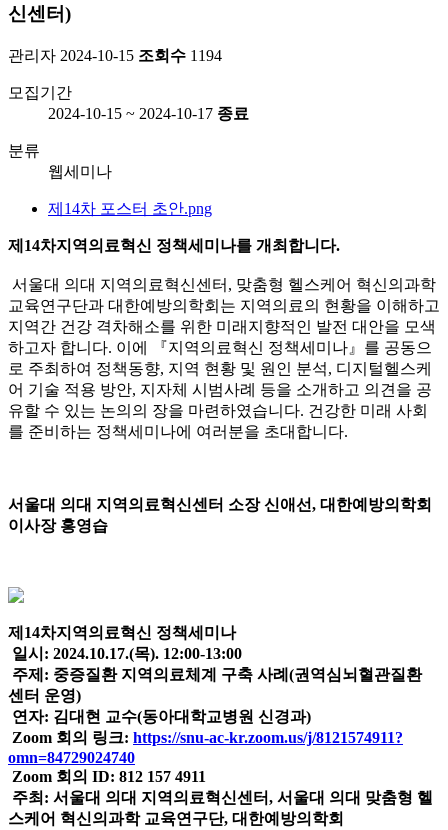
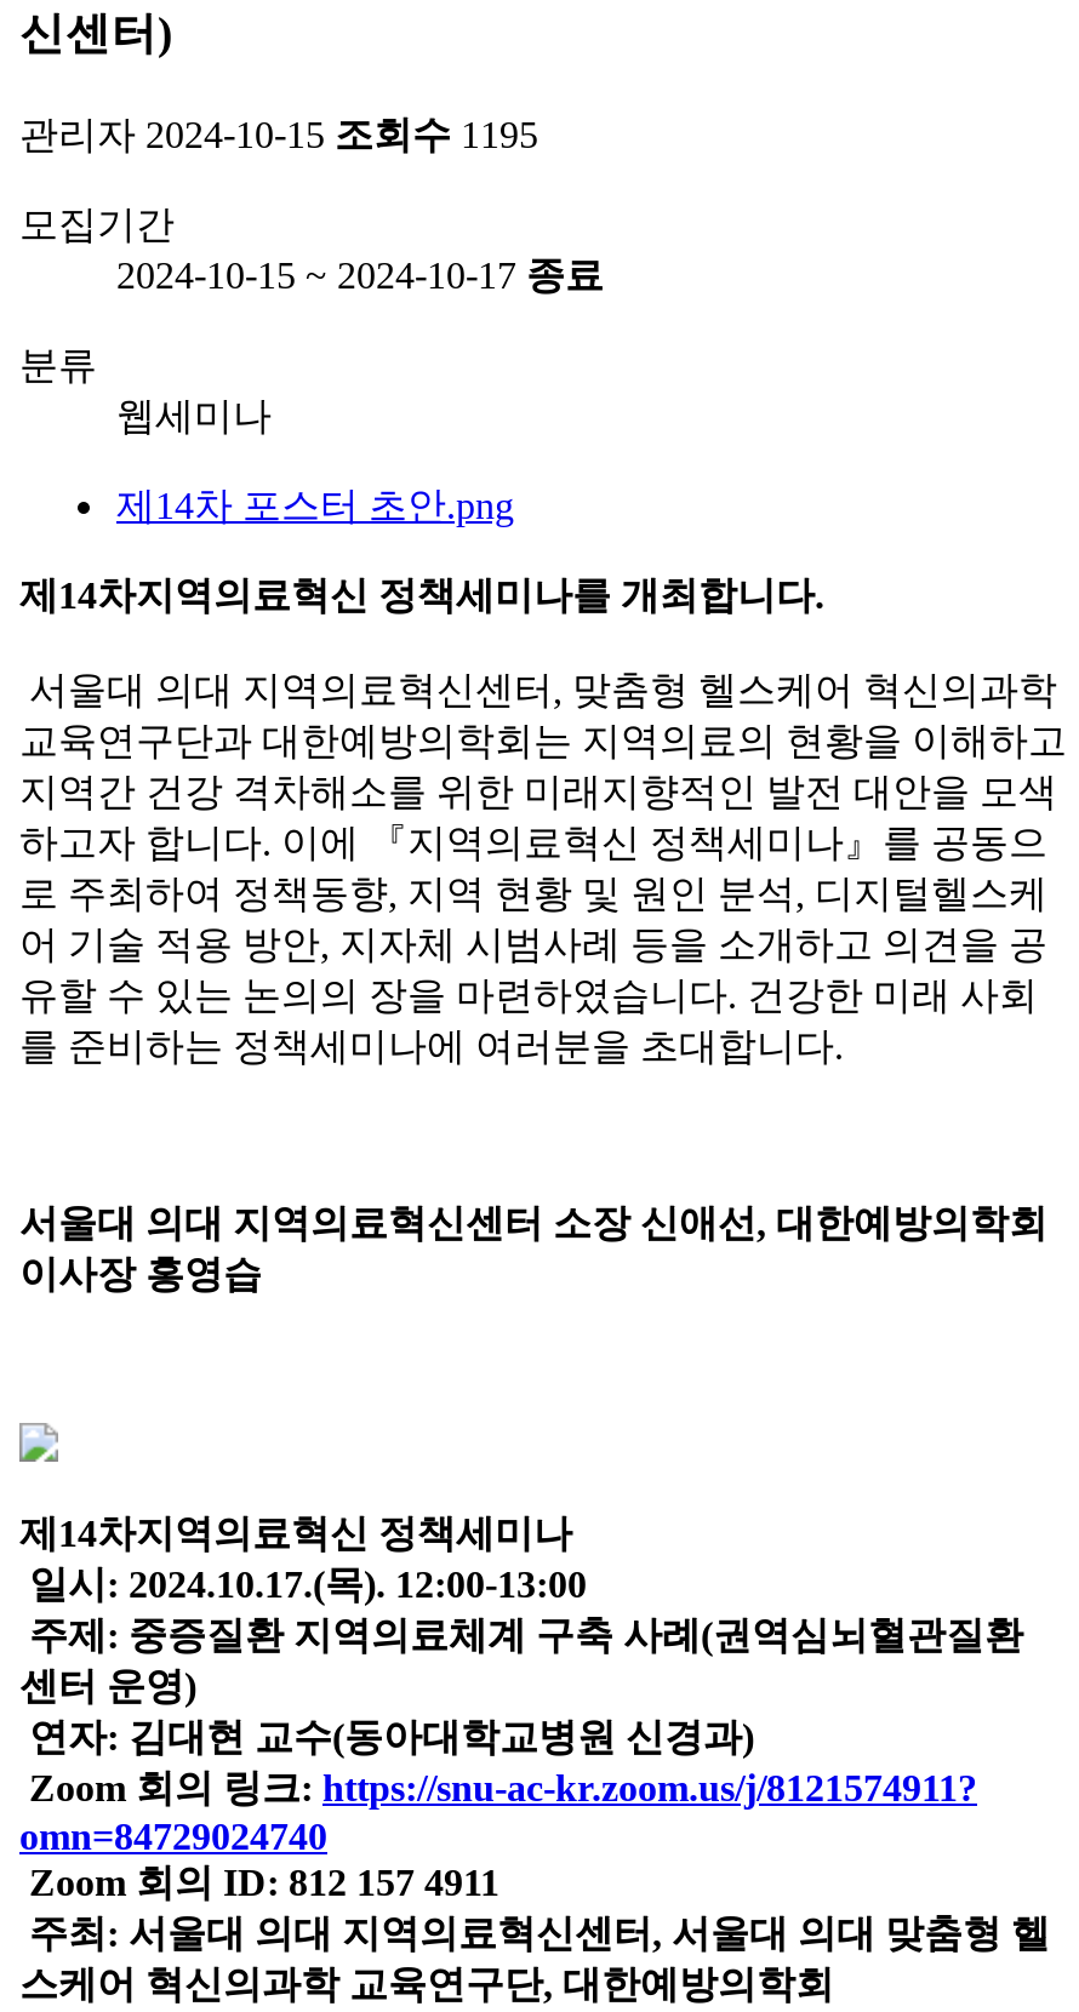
[8,47,222,64] 관리자 2024-10-15 조회수 1194 -> [19,114,538,155] 관리자 2024-10-15 조회수 1195

